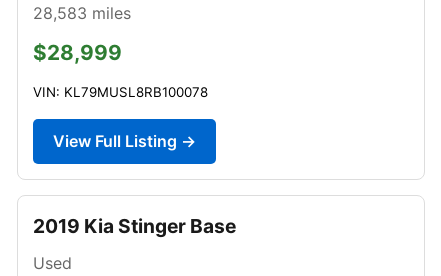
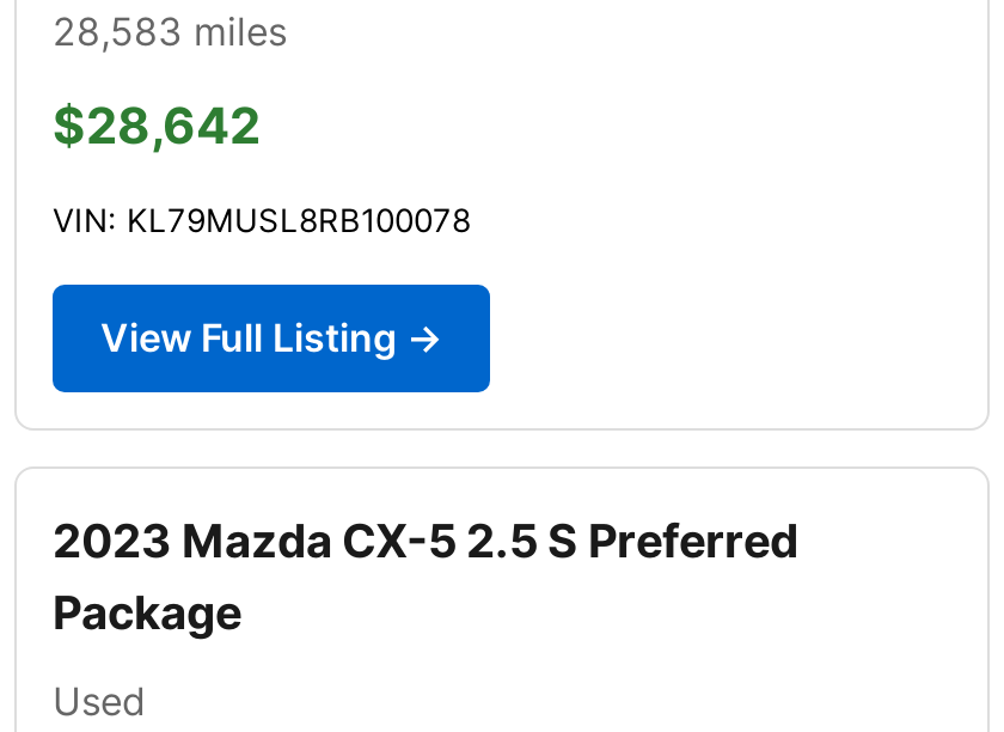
[33,40,122,65] $28,999 -> [53,95,261,155] $28,642
[33,214,236,238] 2019 Kia Stinger Base -> [53,512,798,641] 2023 Mazda CX-5 2.5 S Preferred | Package

